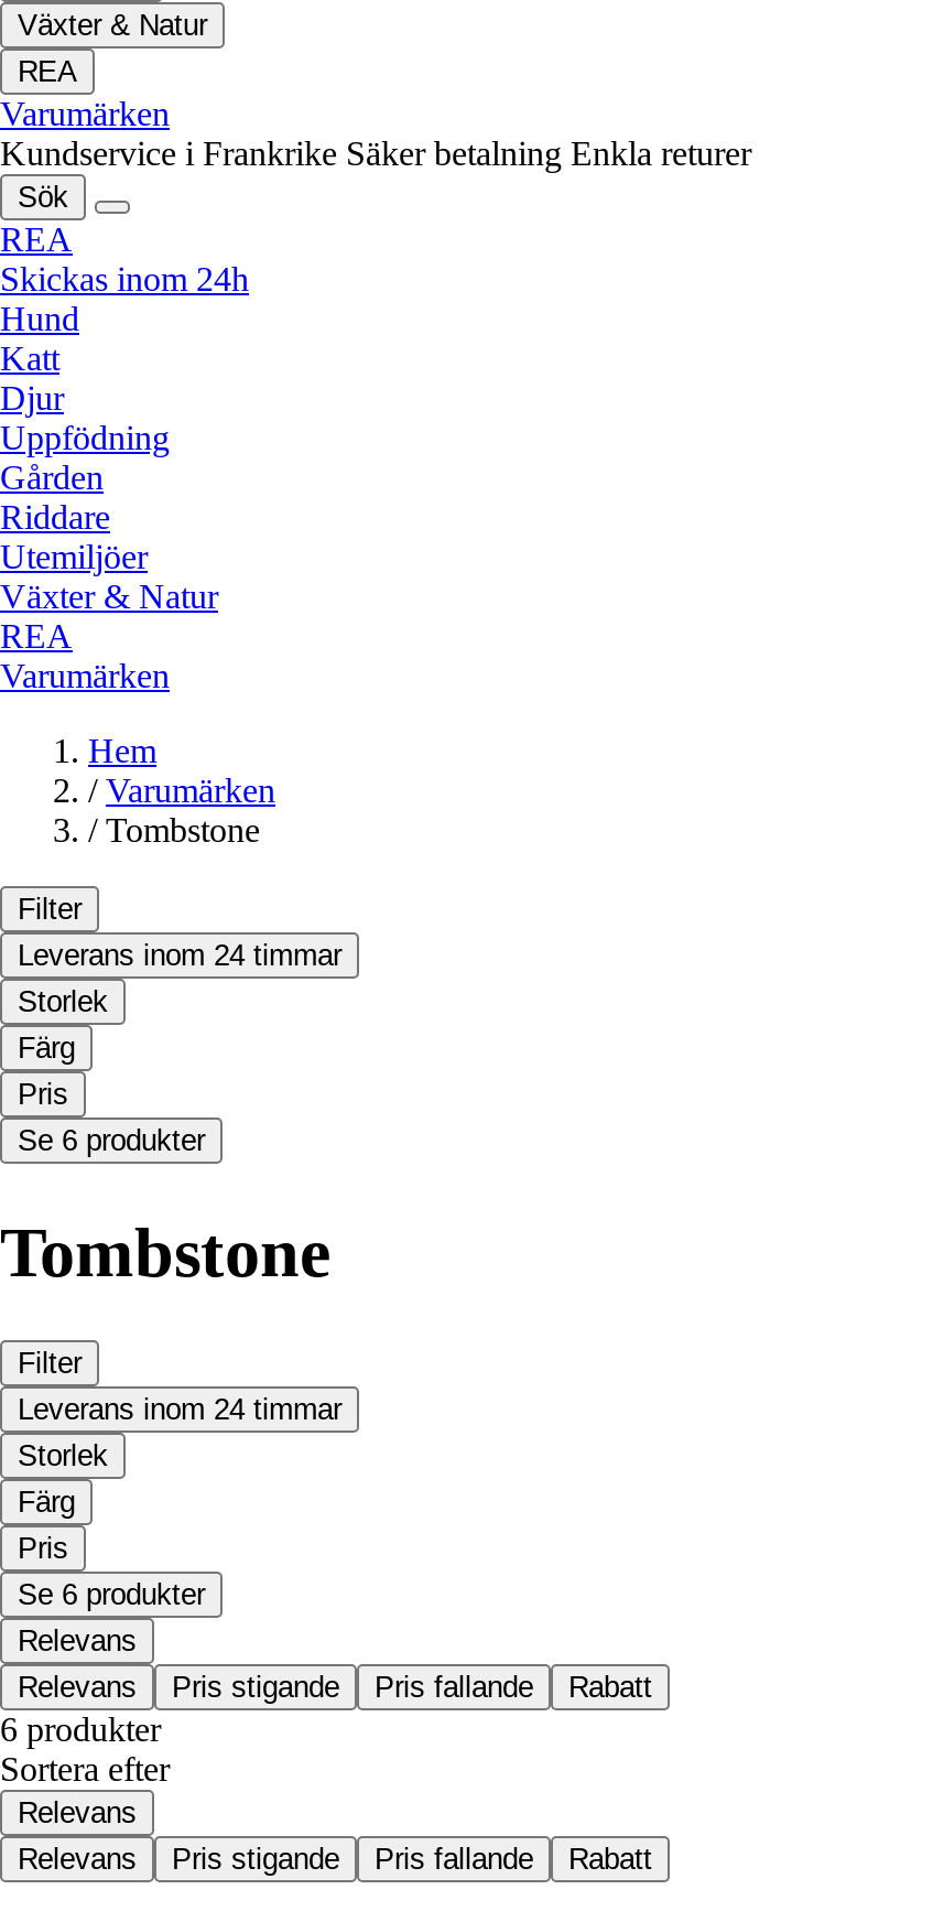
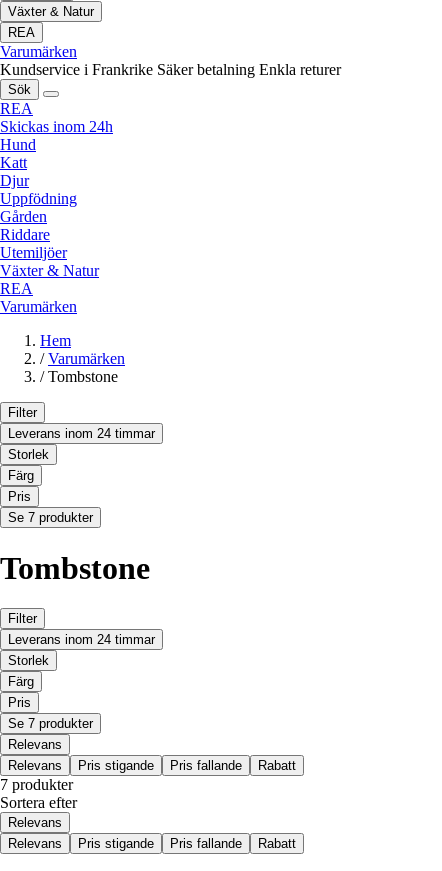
[18,1125,205,1158] Se 6 produkter -> [8,510,93,525] Se 7 produkter
[18,1579,205,1612] Se 6 produkter -> [8,716,93,731] Se 7 produkter
[0,1711,161,1749] 6 produkter -> [0,776,73,793] 7 produkter

